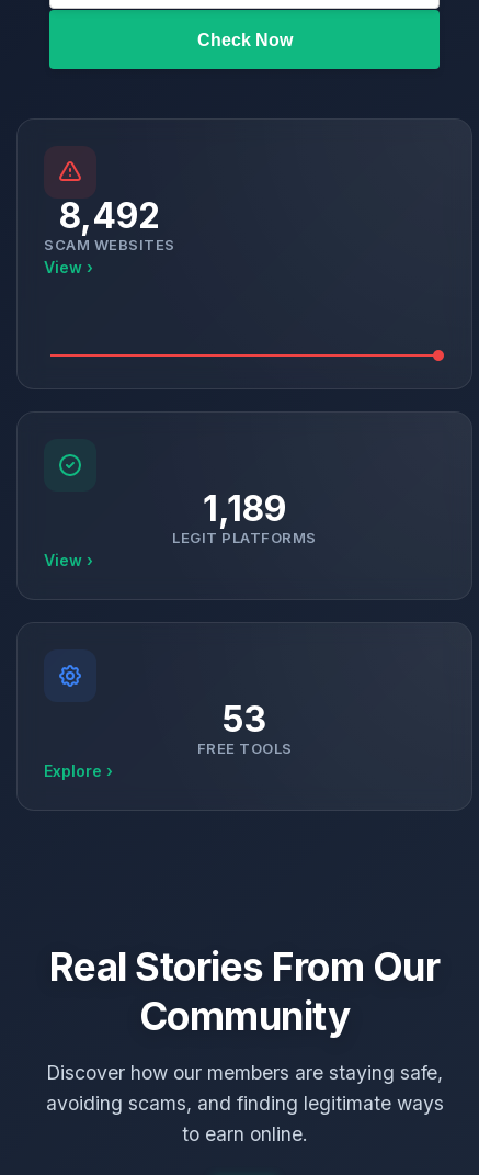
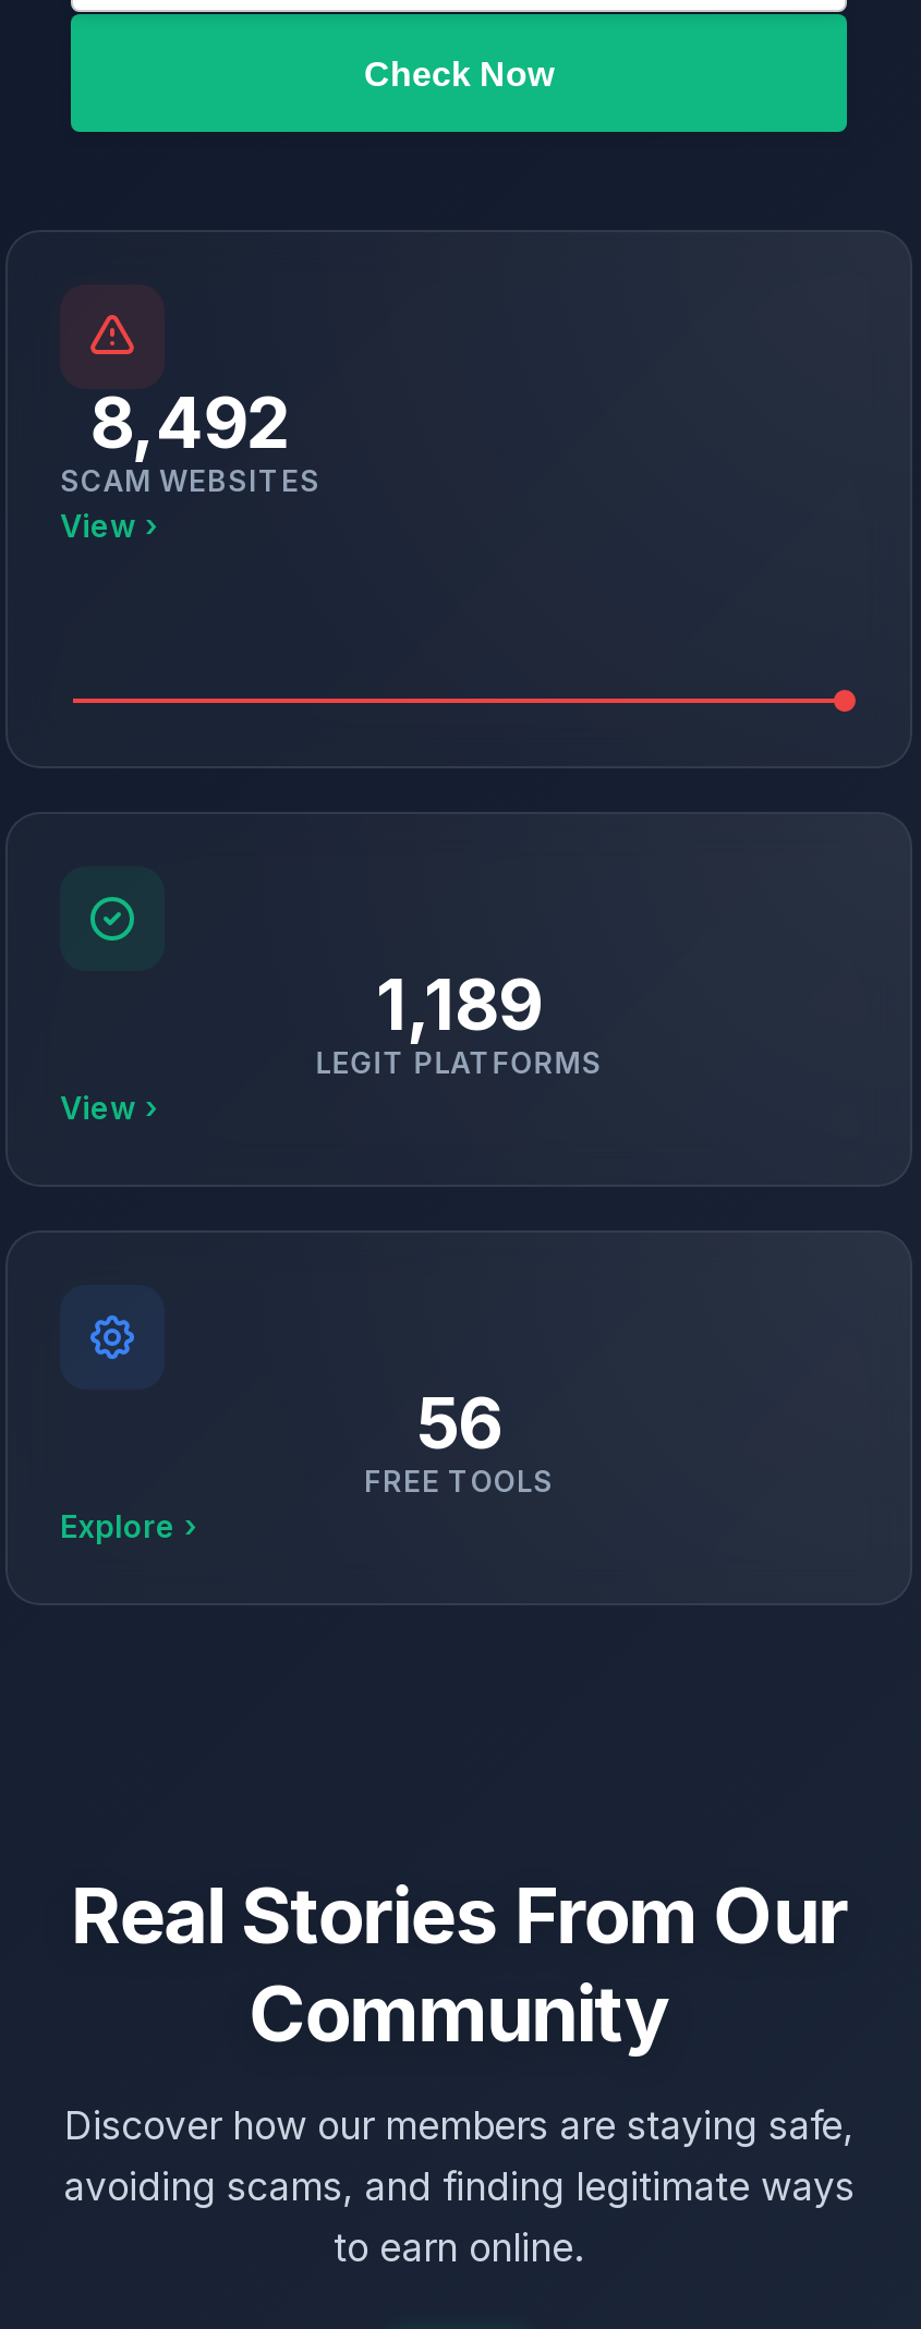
[223,698,266,741] 53 -> [416,1381,501,1466] 56

